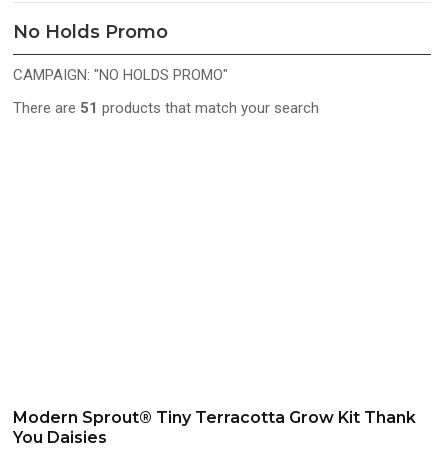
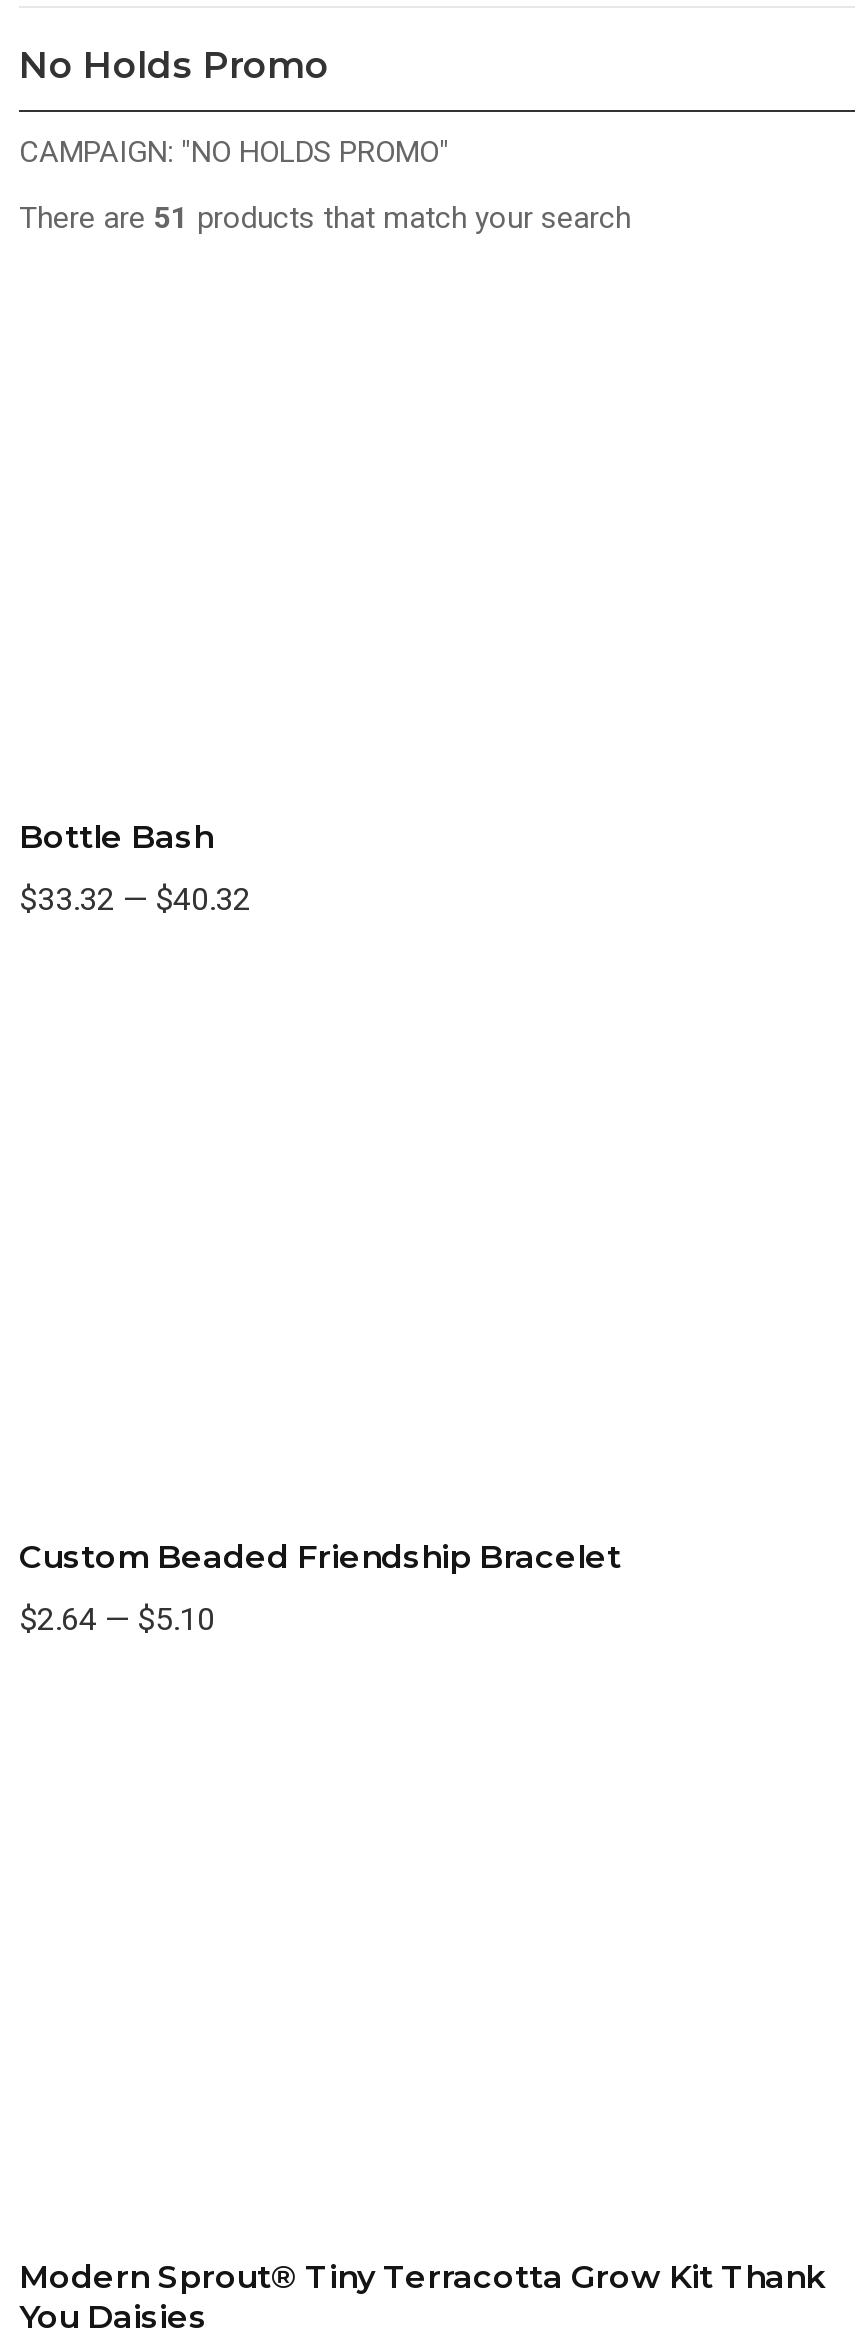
none -> [19,818,251,918] Bottle Bash | $33.32 — $40.32
none -> [19,1538,621,1638] Custom Beaded Friendship Bracelet | $2.64 — $5.10

